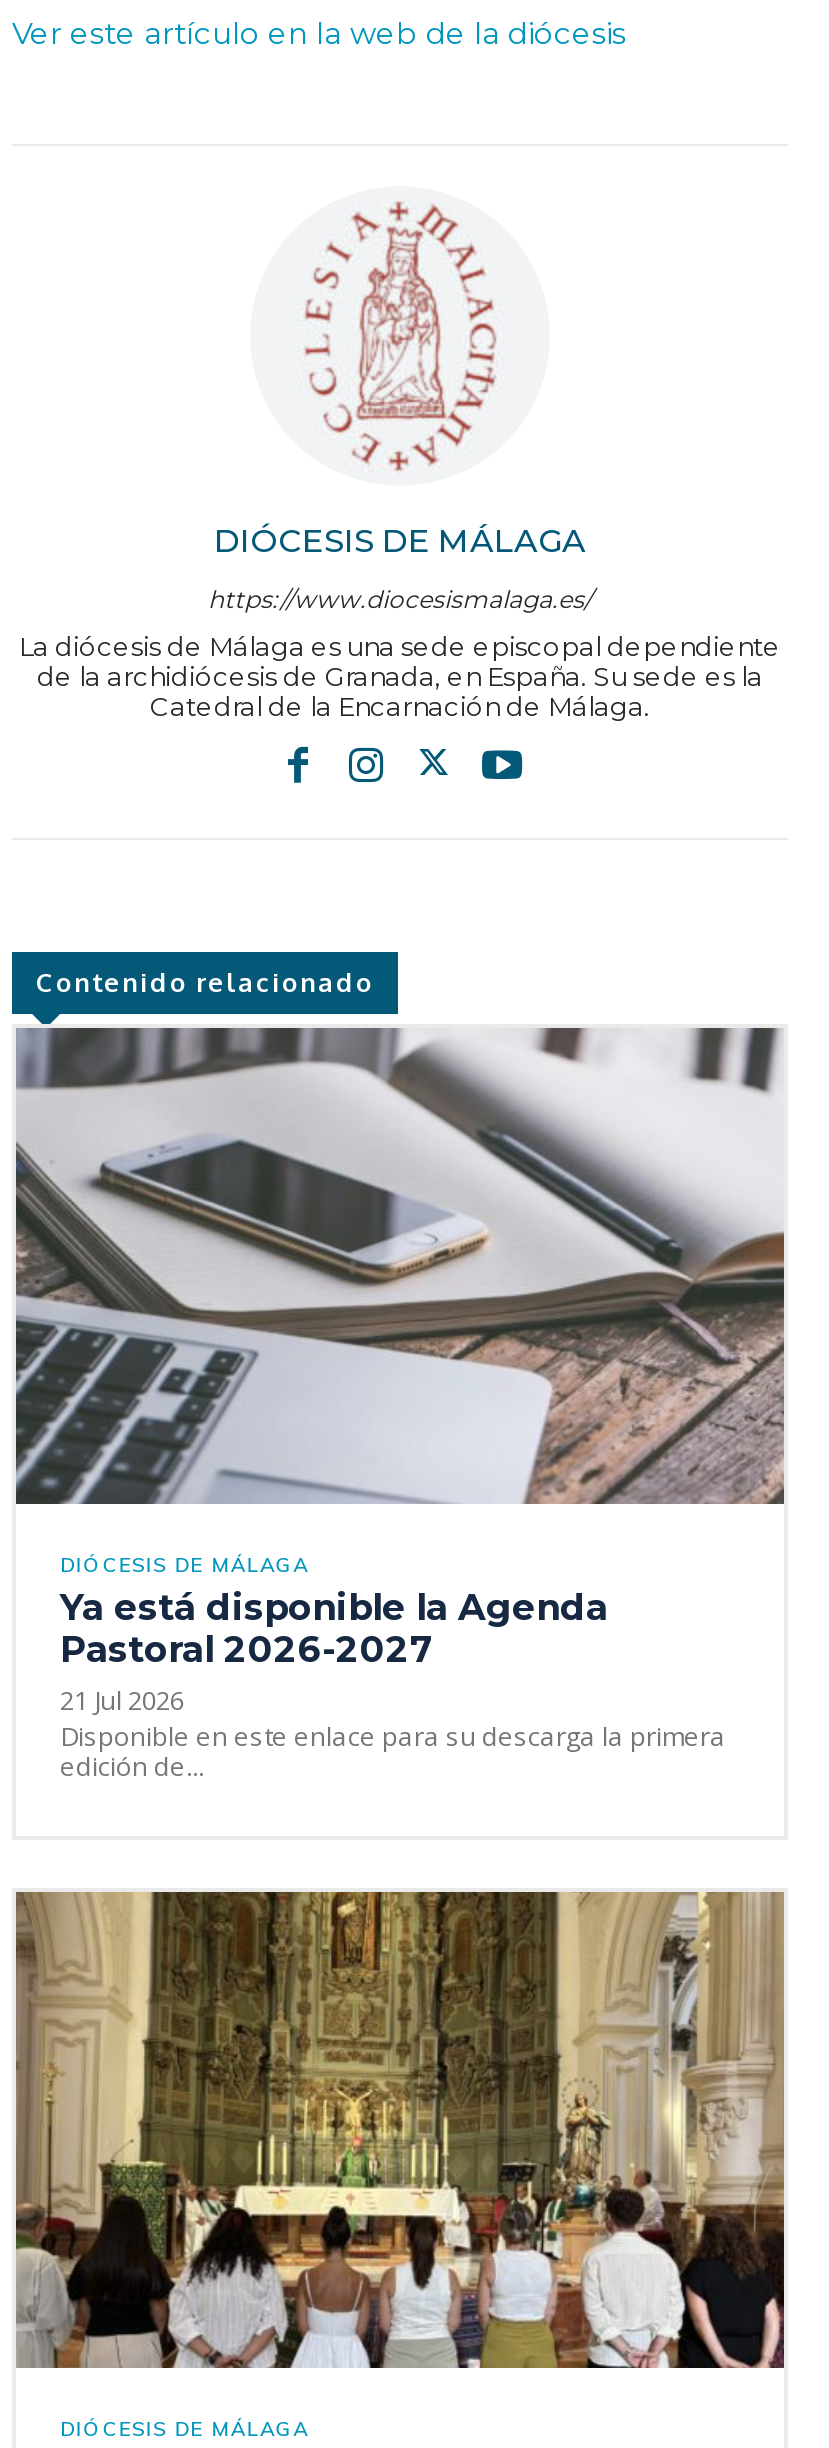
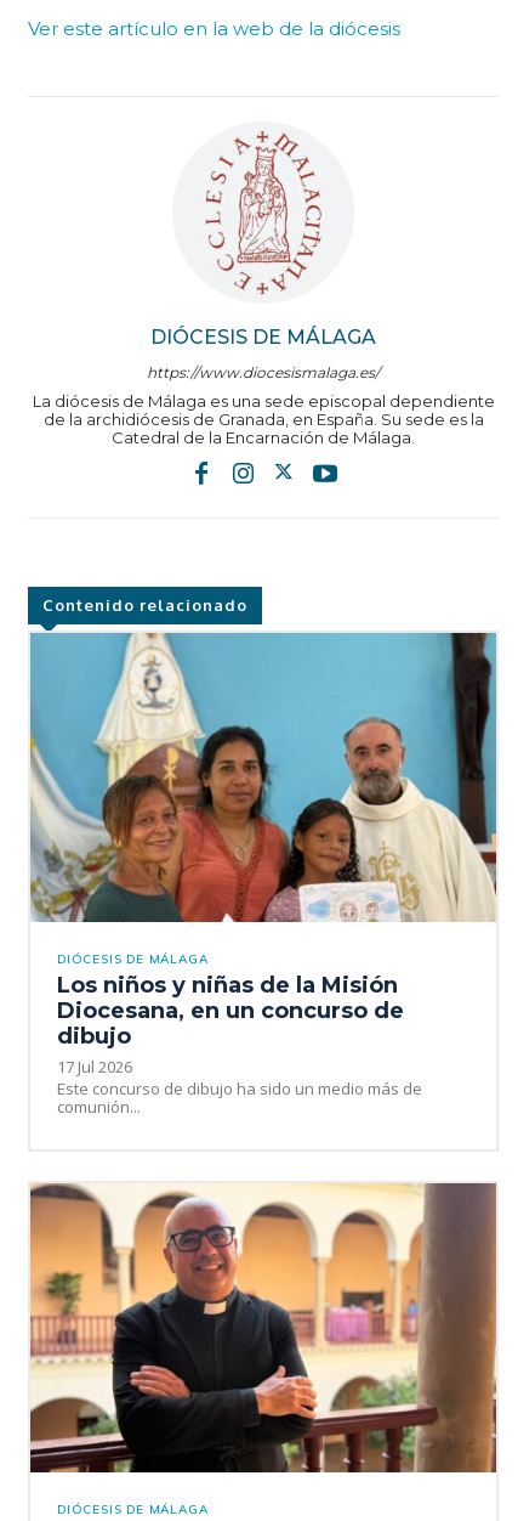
[14,1026,786,1784] [image] | Ya está disponible la Agenda | Pastoral 2026-2027 | 21 Jul 2026 | Disponible en este enlace para su descarga la primera | edición de... -> [29,632,497,1118] [image] | Los niños y niñas de la Misión | Diocesana, en un concurso de | dibujo | 17 Jul 2026 | Este concurso de dibujo ha sido un medio más de | comunión...
[14,1890,786,2370] [image] -> [29,1183,497,1474] [image]

